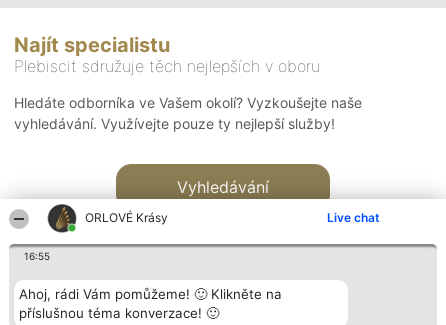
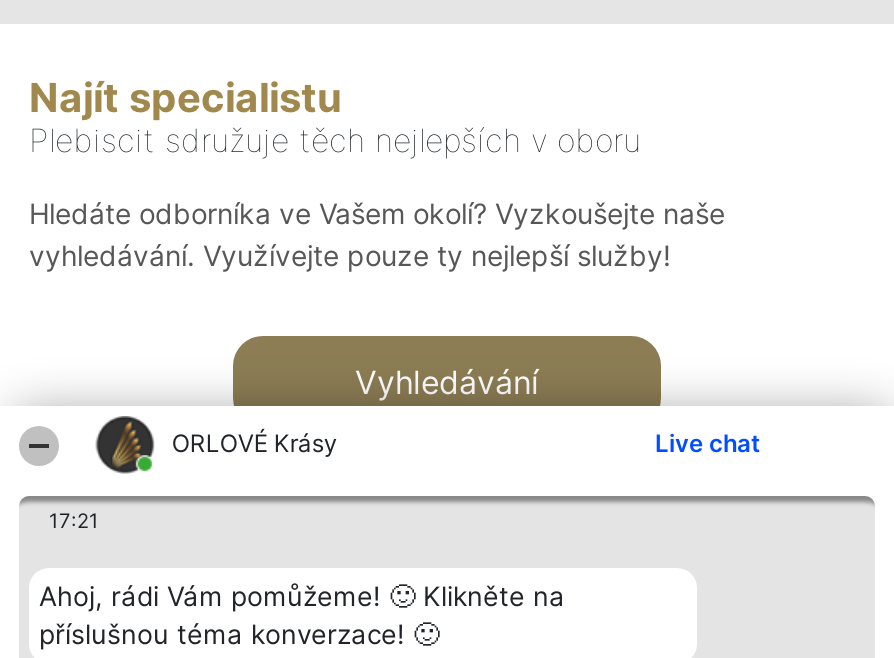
[24,250,50,262] 16:55 -> [49,508,99,532] 17:21

